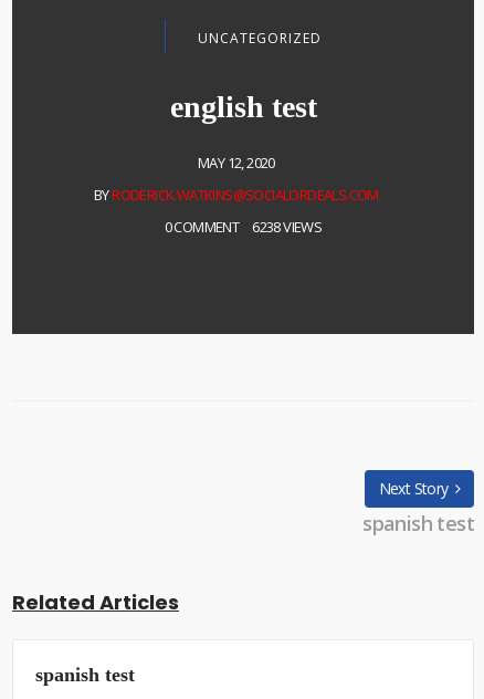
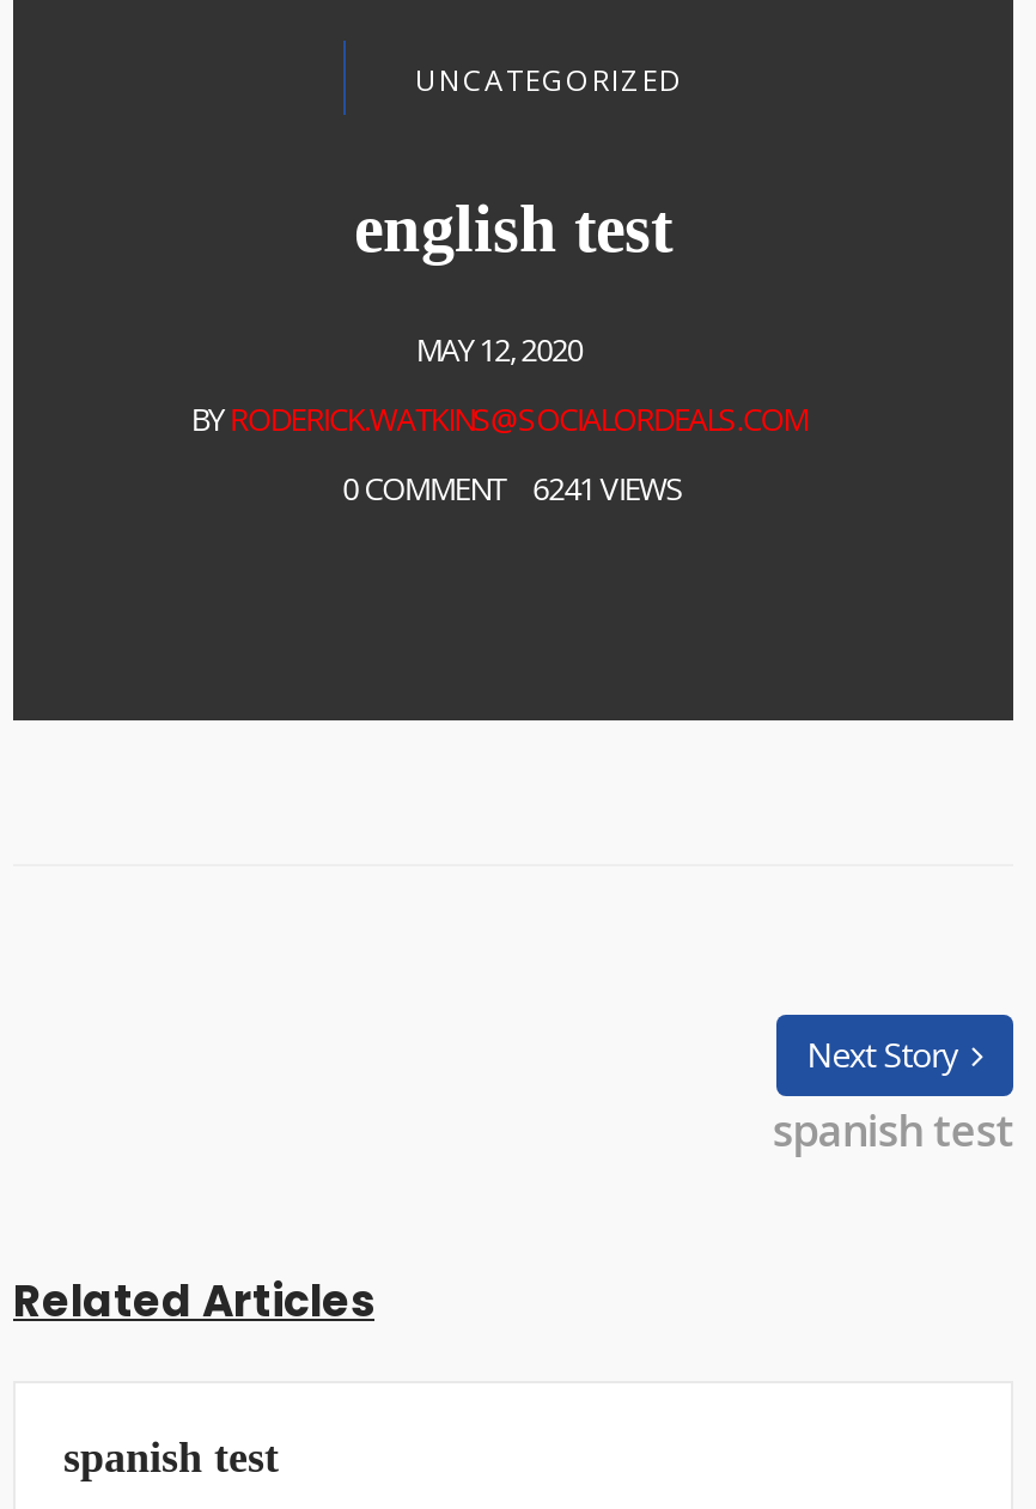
[164,217,322,237] 0 COMMENT 6238 VIEWS -> [343,467,684,510] 0 COMMENT 6241 VIEWS

